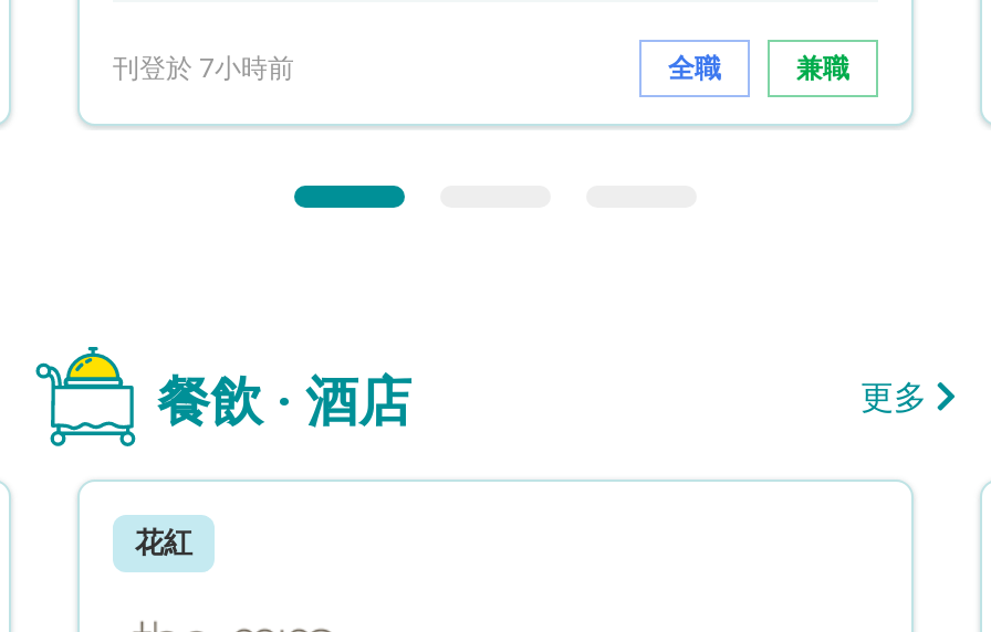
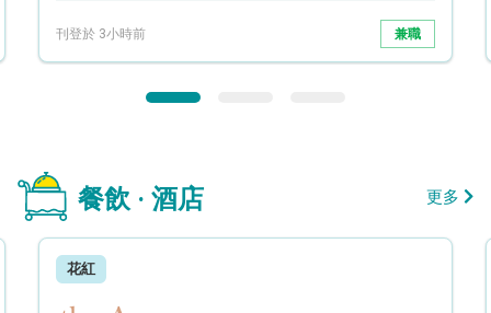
[113,52,721,83] 刊登於 7小時前 | 全職 -> [56,26,146,41] 刊登於 3小時前

